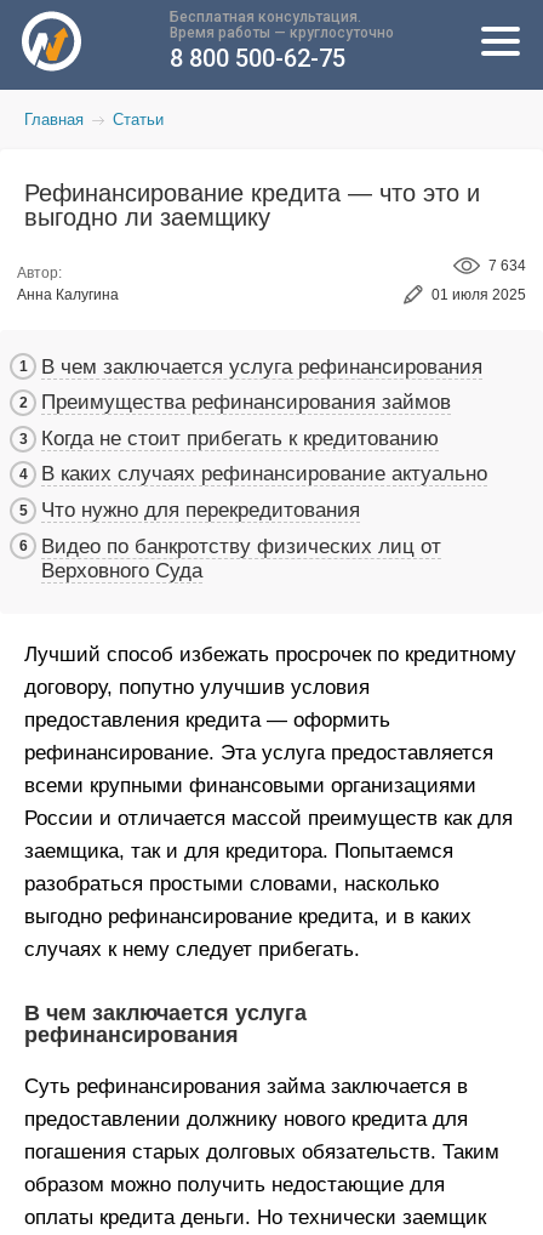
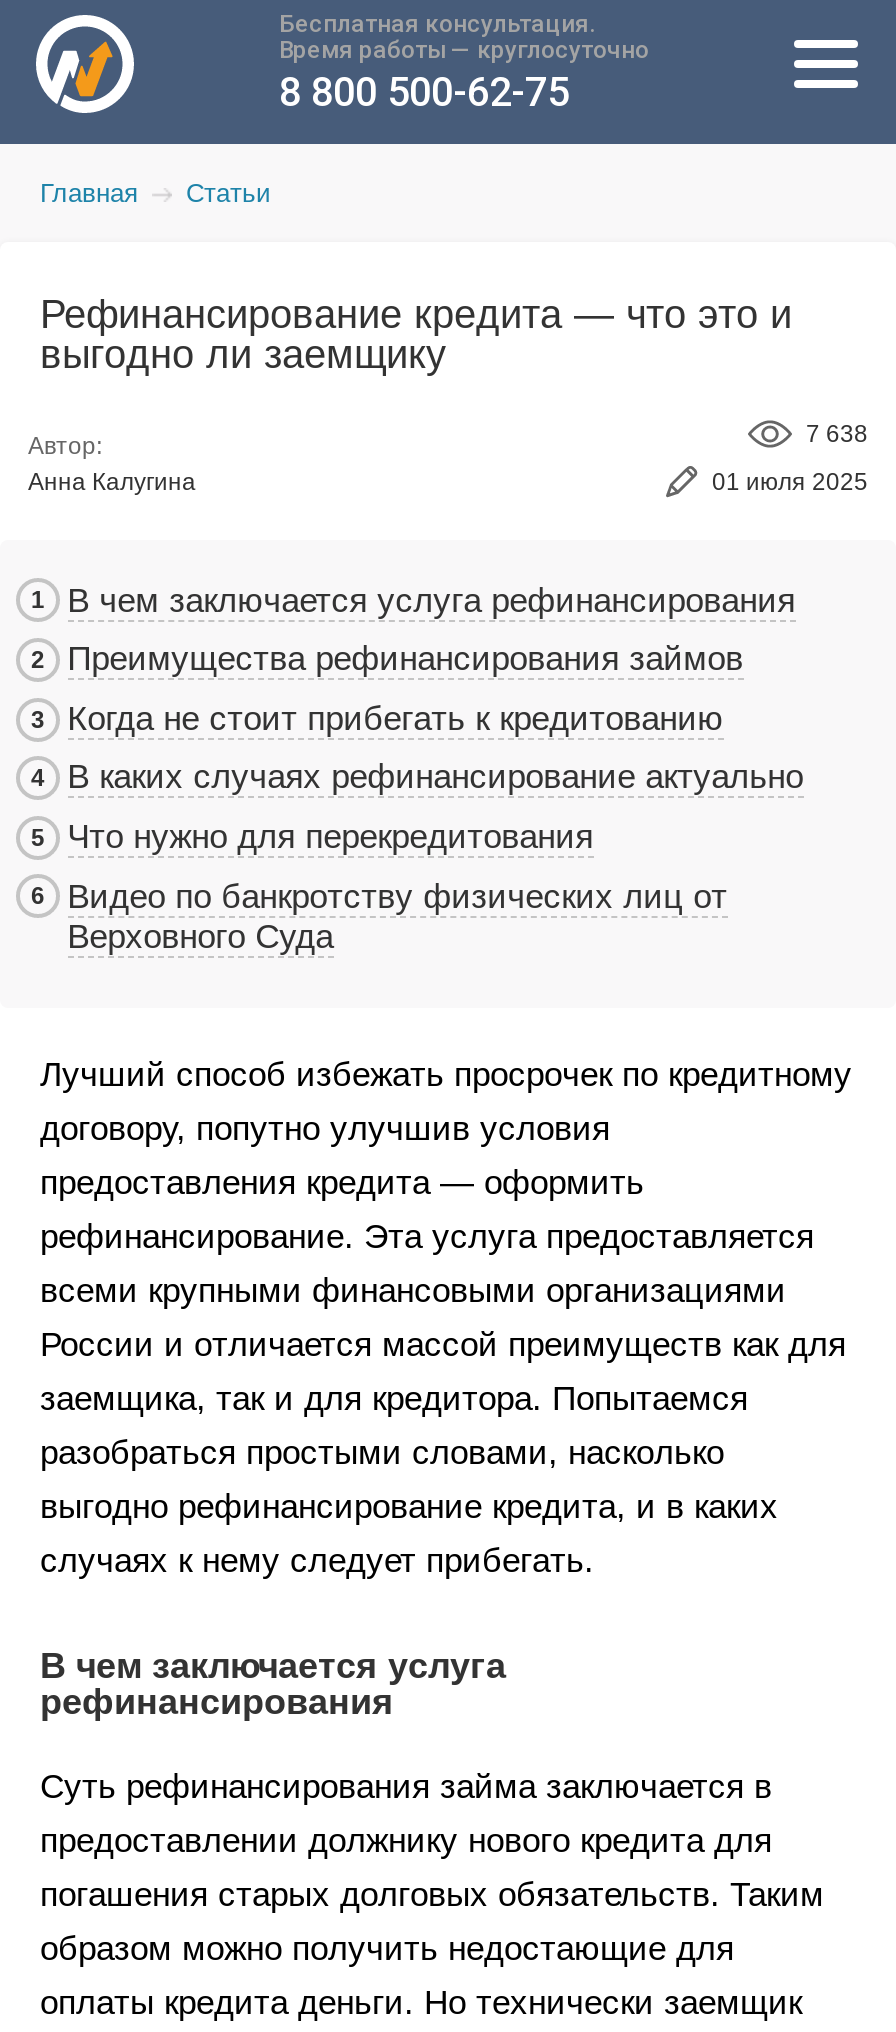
[488,257,526,274] 7 634 -> [806,420,868,448] 7 638

